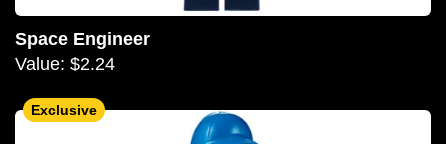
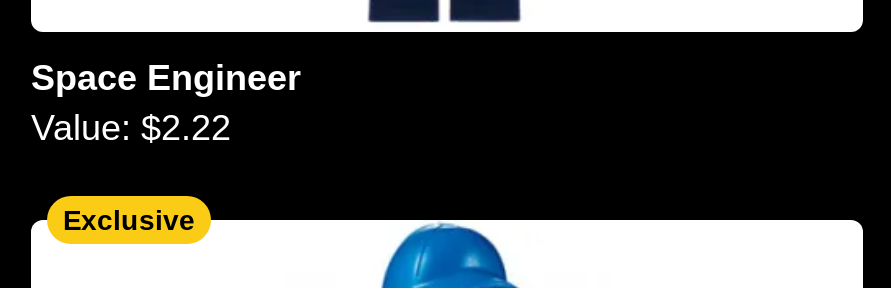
[15,54,115,74] Value: $2.24 -> [31,108,231,148] Value: $2.22

